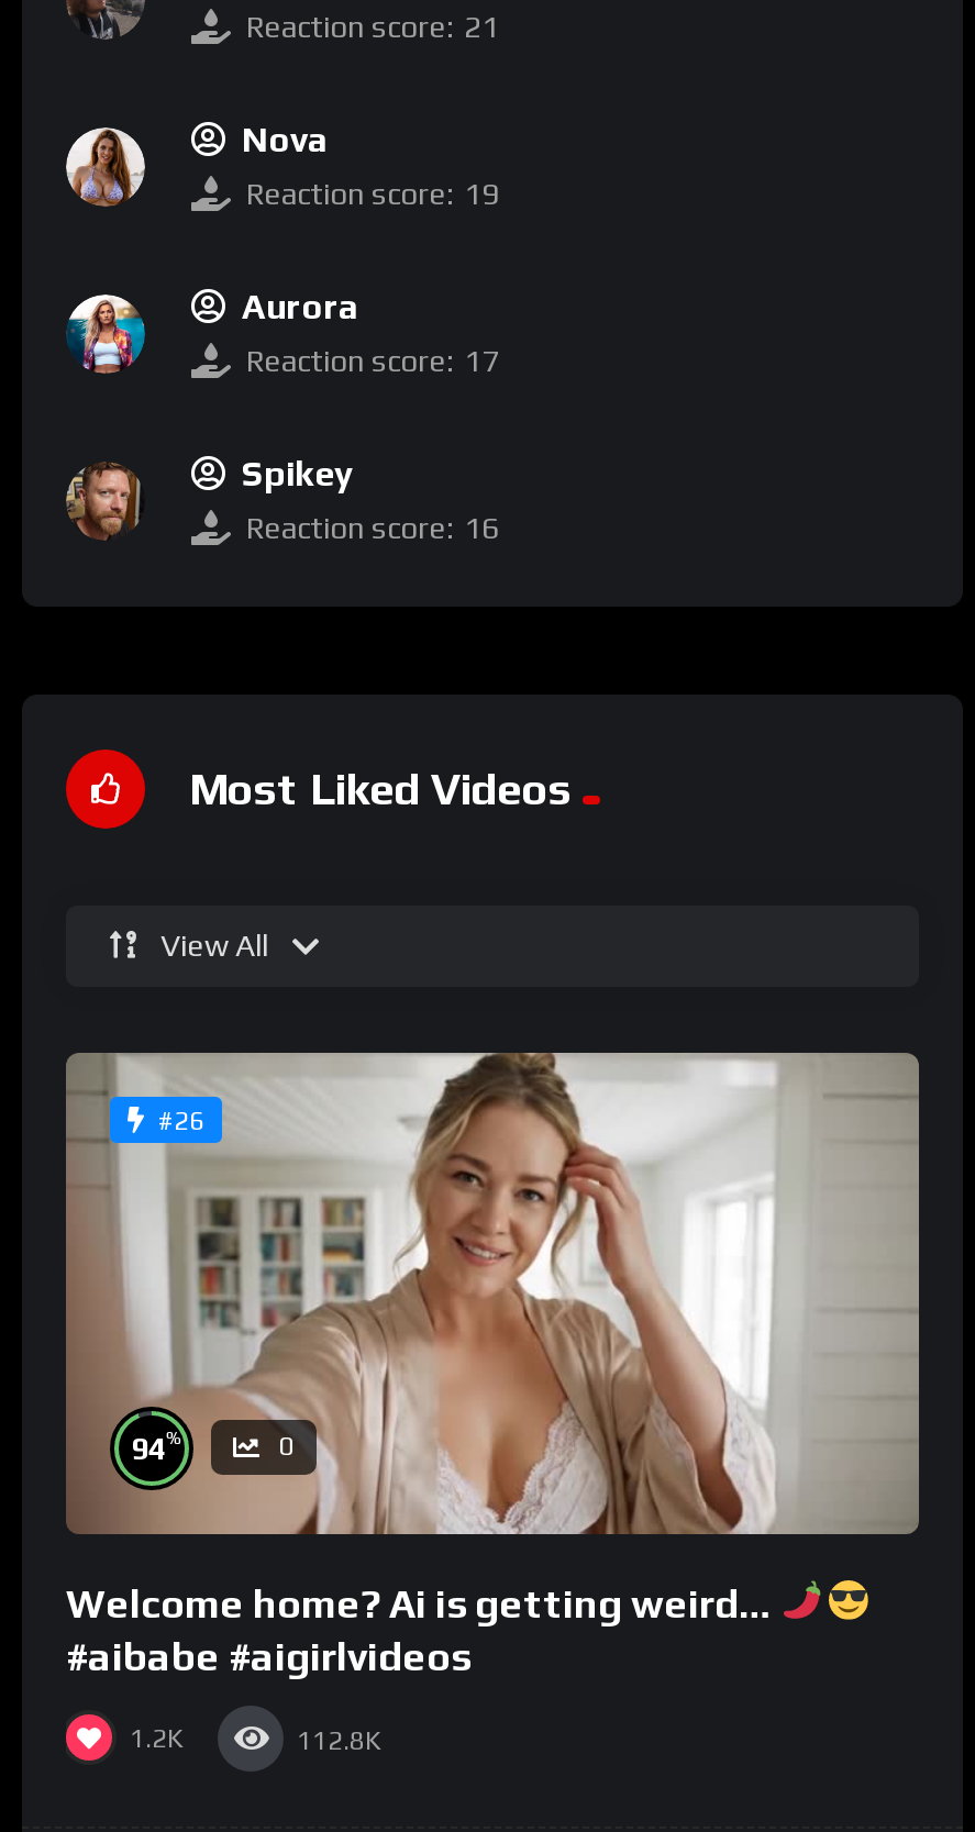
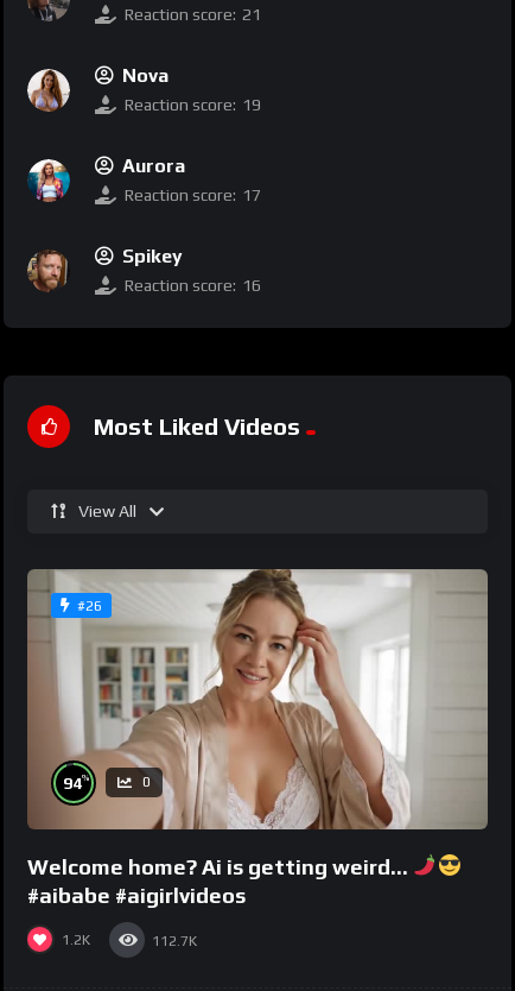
[297,1725,380,1756] 112.8K -> [152,932,197,949] 112.7K

